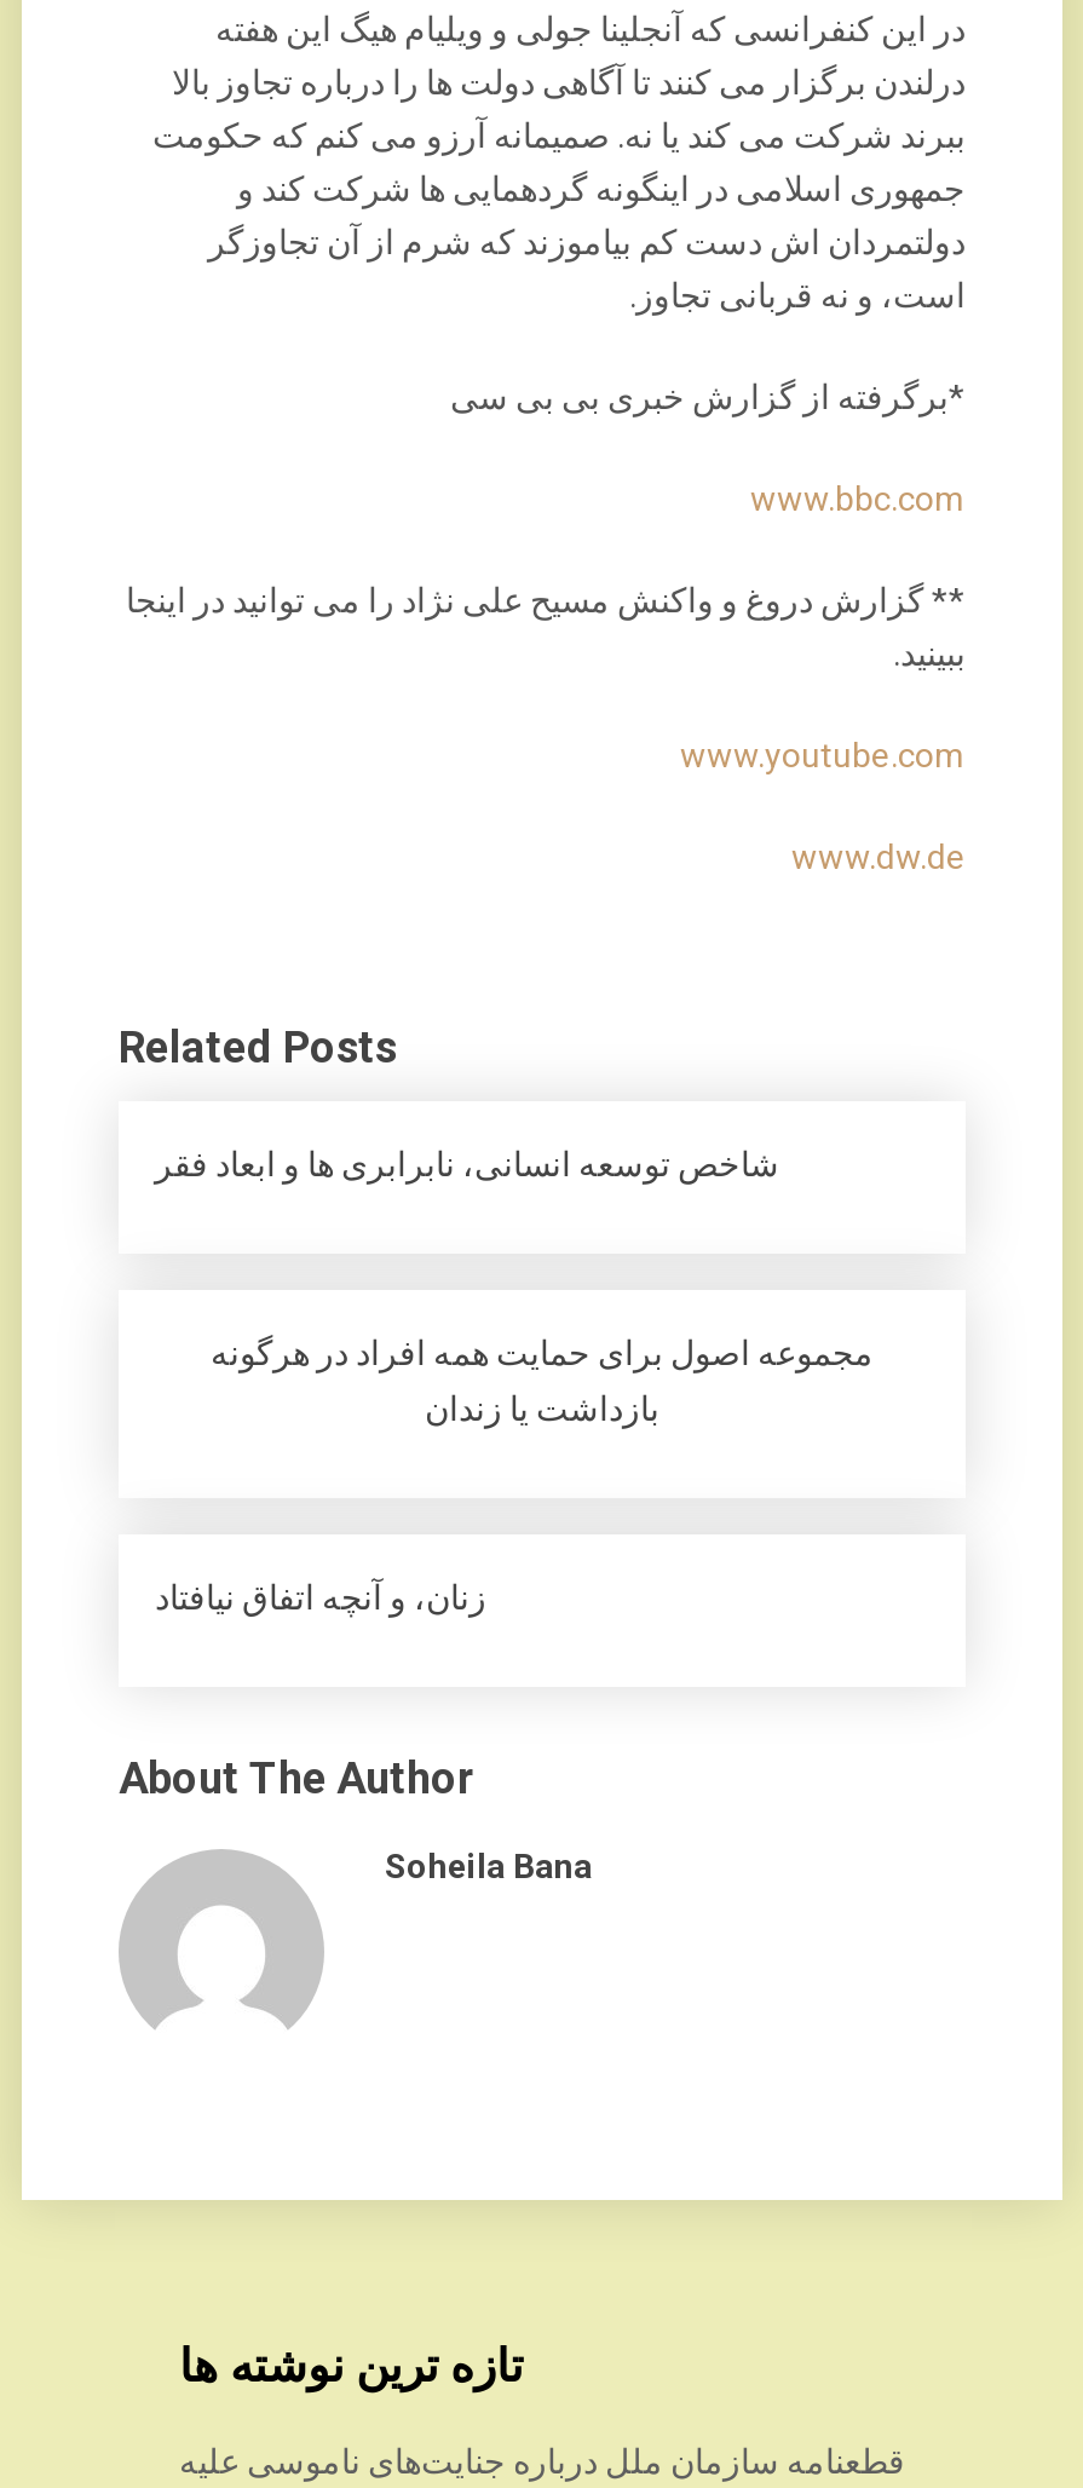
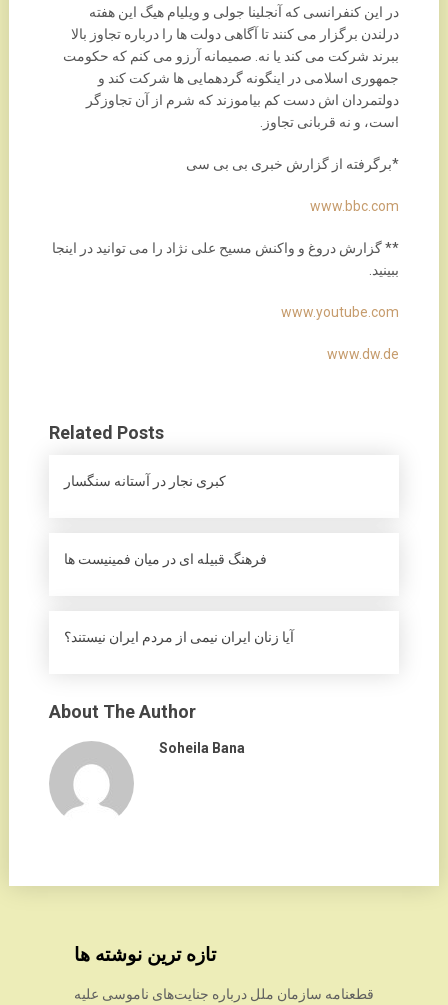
[155,1146,779,1184] شاخص توسعه انسانی، نابرابری ها و ابعاد فقر -> [64,473,226,489] کبری نجار در آستانه سنگسار
[211,1335,874,1429] مجموعه اصول برای حمايت همه افراد در هرگونه | بازداشت يا زندان -> [64,551,267,567] فرهنگ قبیله ای در میان فمینیست ها
[155,1579,486,1618] زنان، و آنچه اتفاق نیافتاد -> [64,629,294,645] آيا زنان ايران نيمی از مردم ايران نيستند؟

